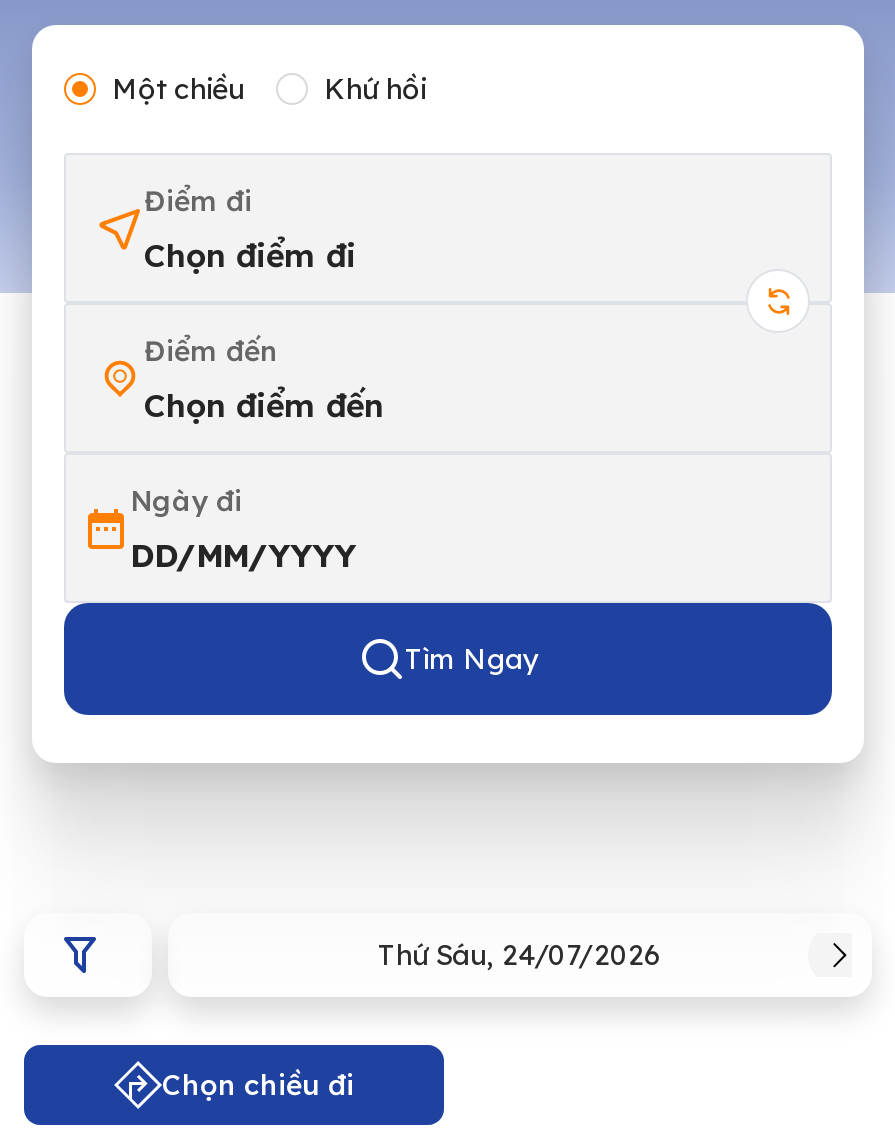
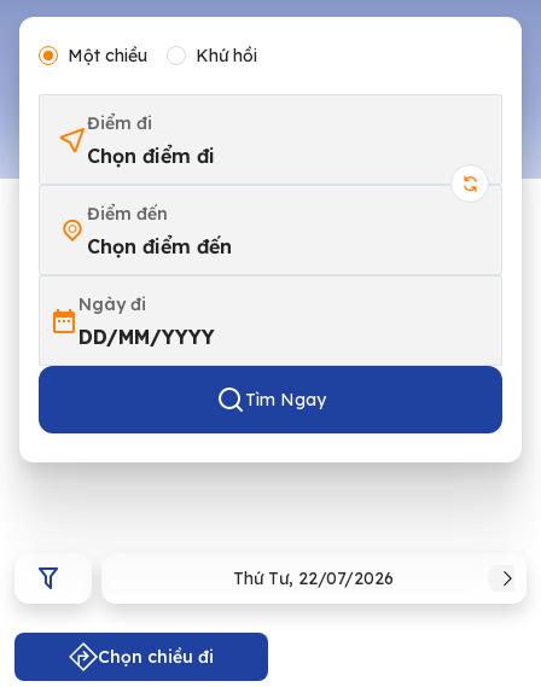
[378,937,660,973] Thứ Sáu, 24/07/2026 -> [233,568,394,589] Thứ Tư, 22/07/2026

